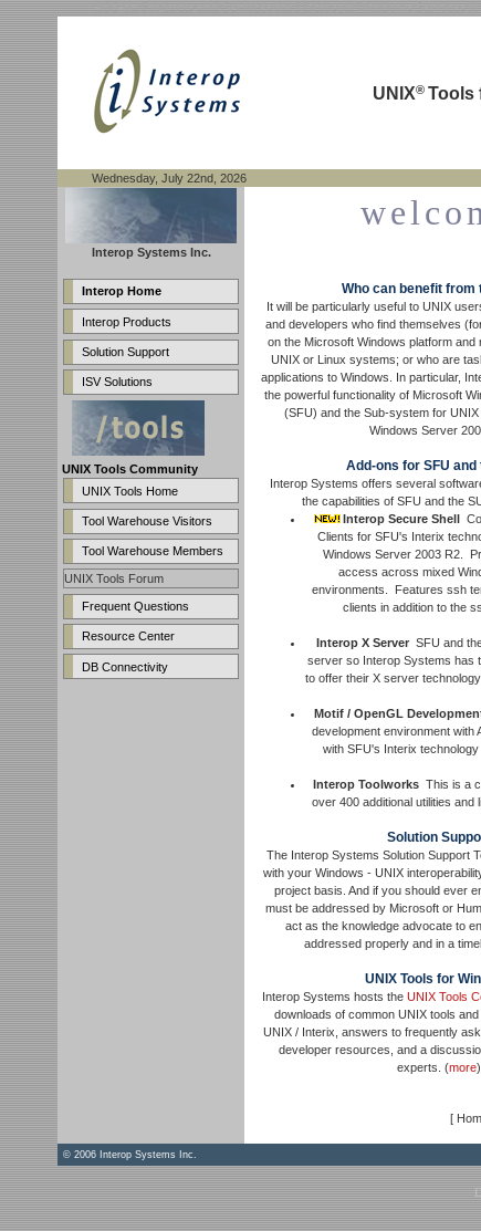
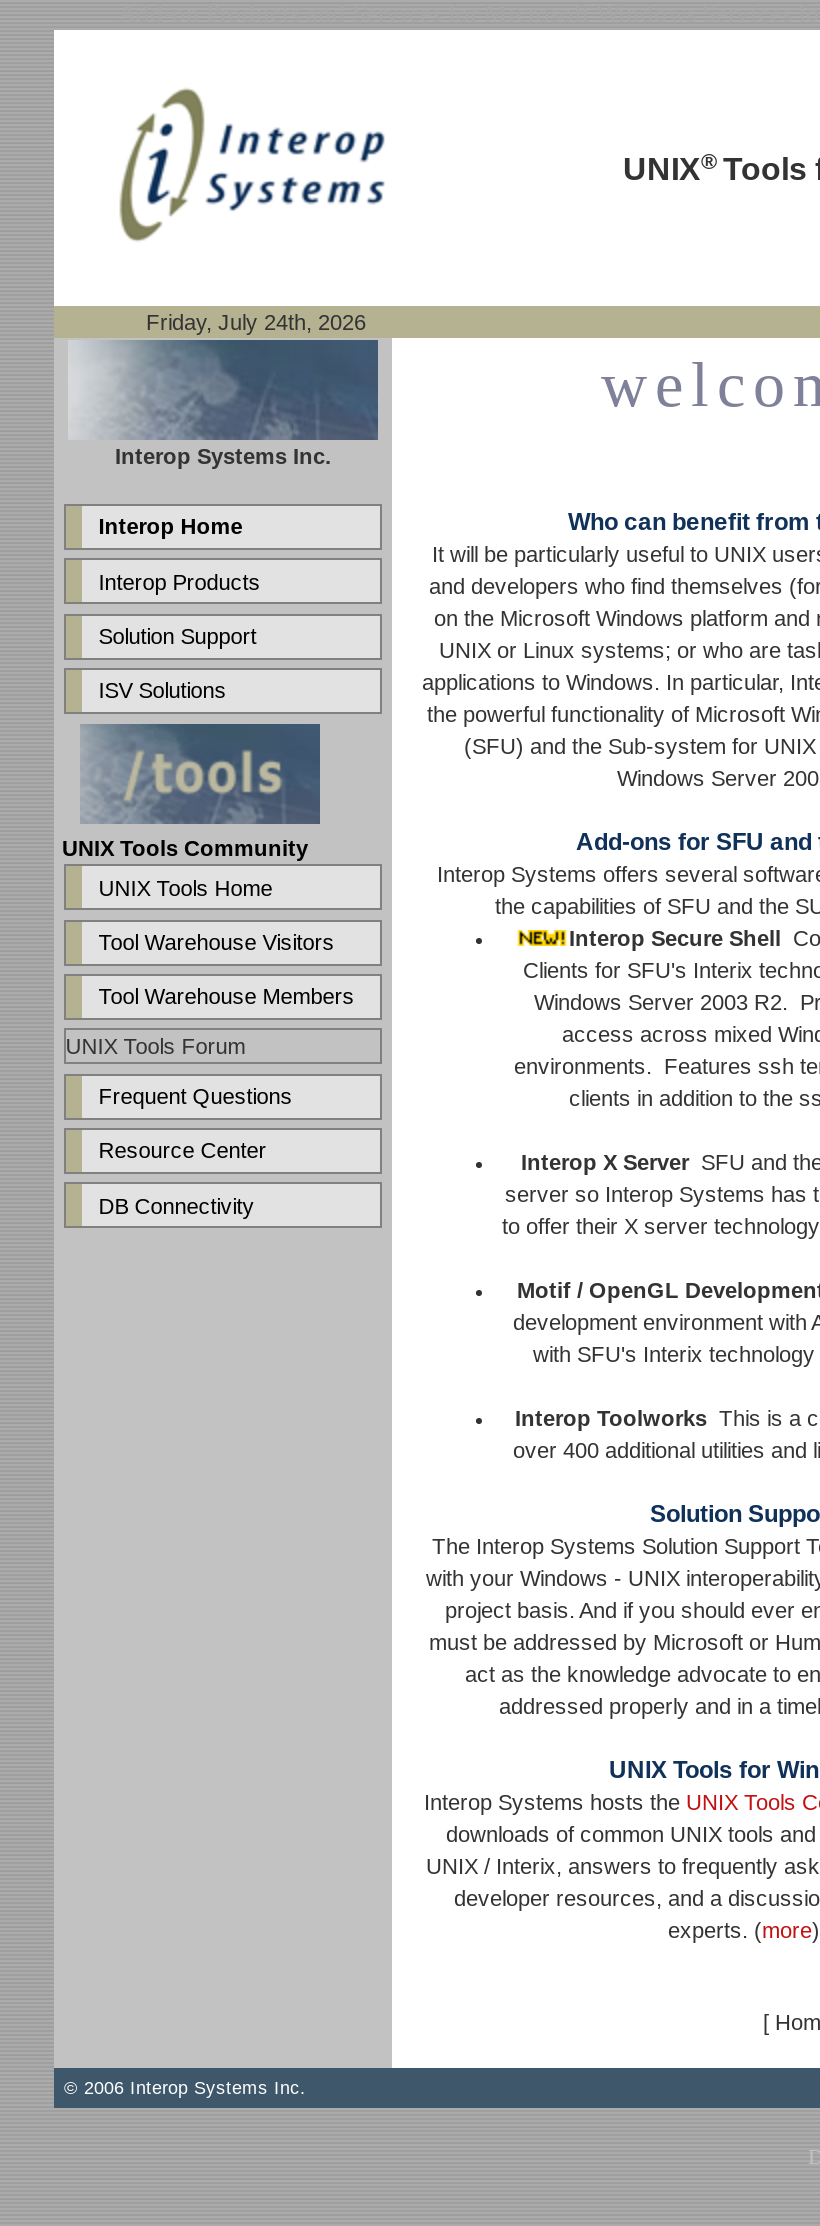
[92,171,247,185] Wednesday, July 22nd, 2026 -> [146,310,366,334] Friday, July 24th, 2026

